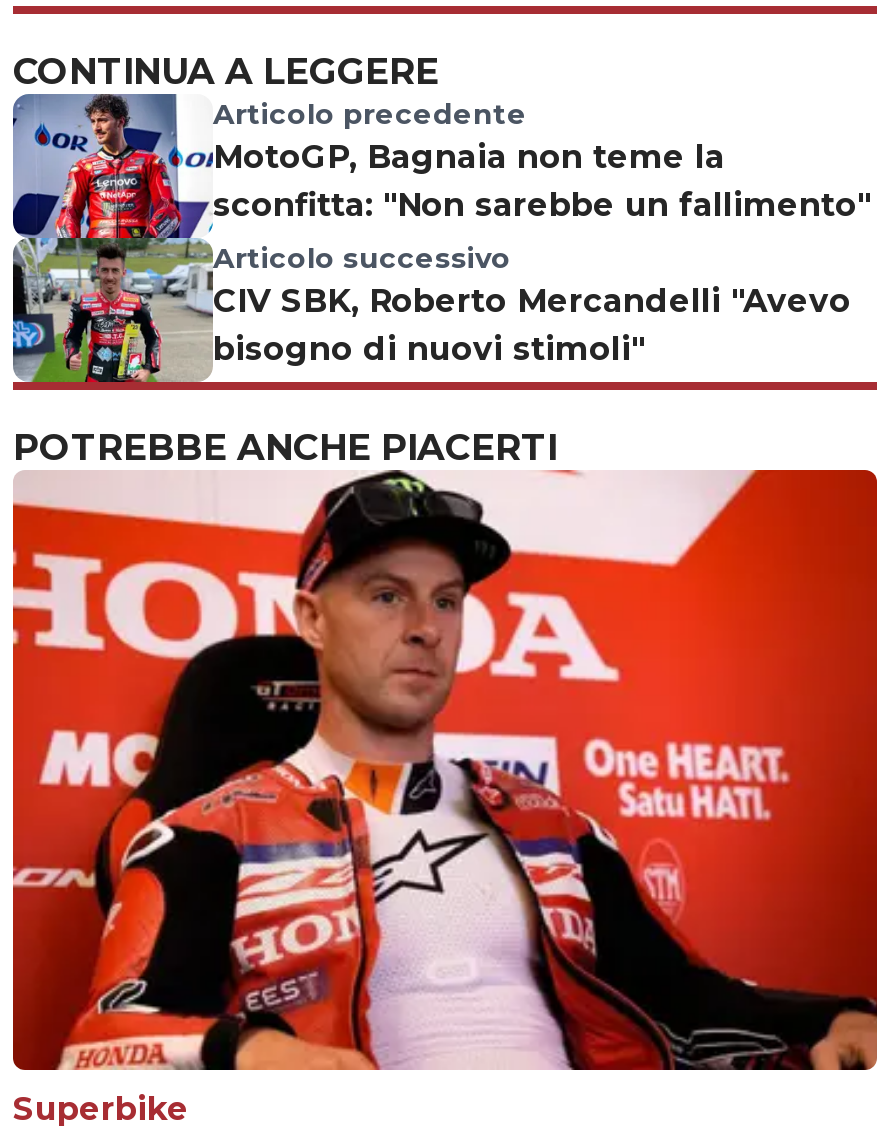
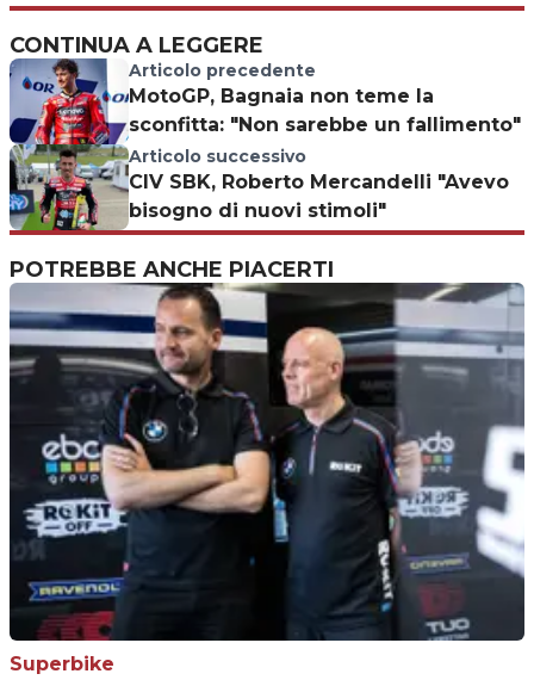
[11,468,879,1072] [image] -> [8,282,526,642] [image]

